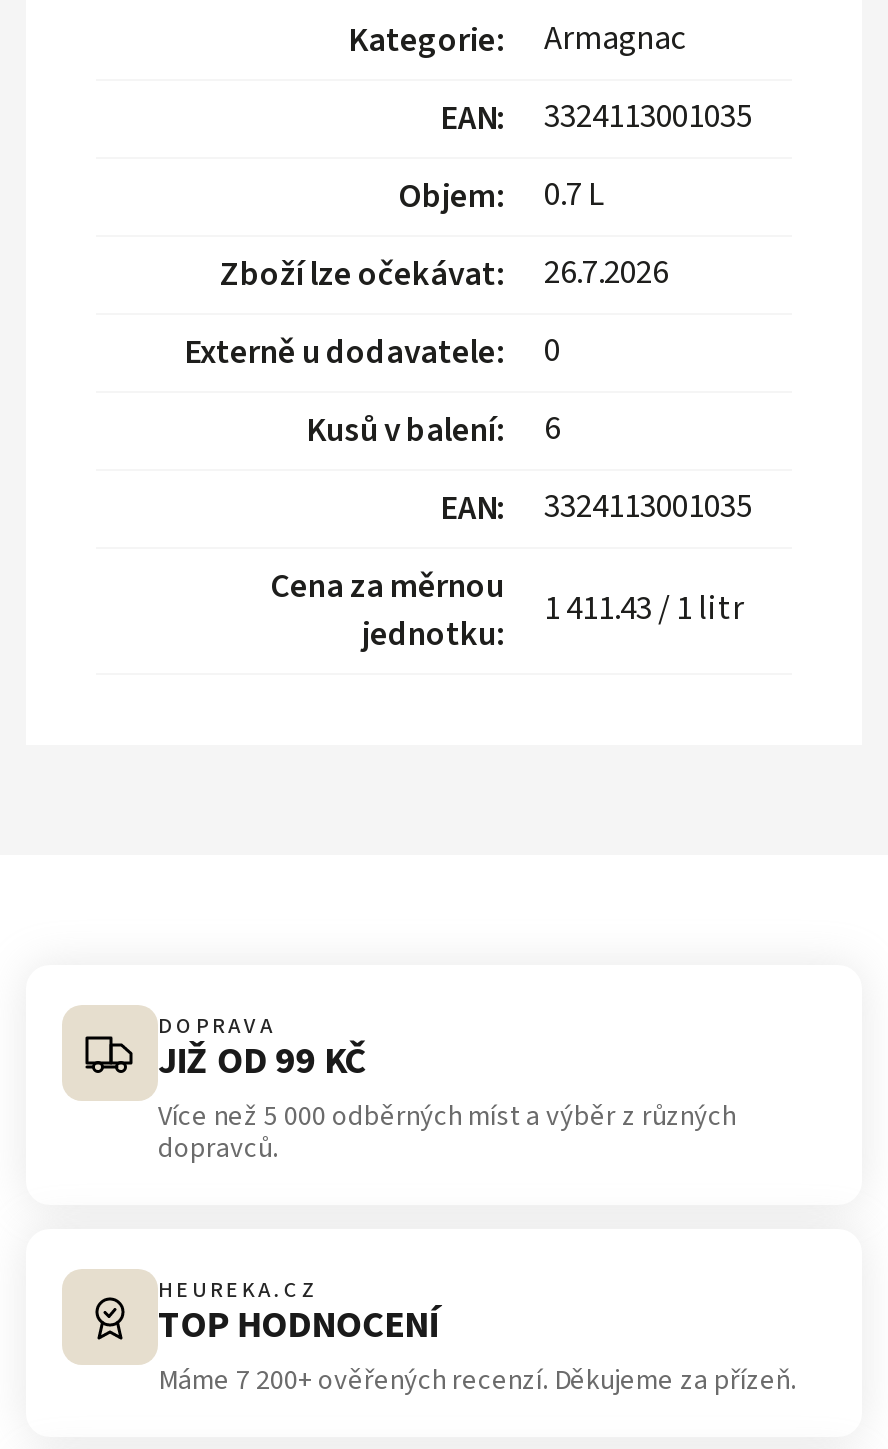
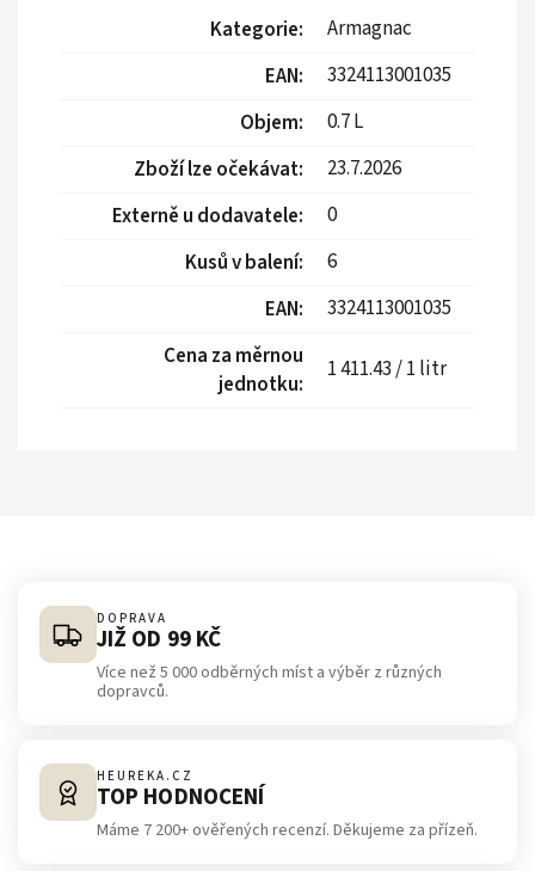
[220,249,668,299] Zboží lze očekávat: 26.7.2026 -> [134,154,401,184] Zboží lze očekávat: 23.7.2026

